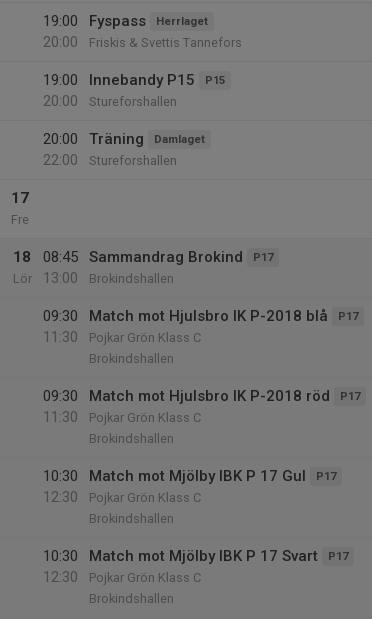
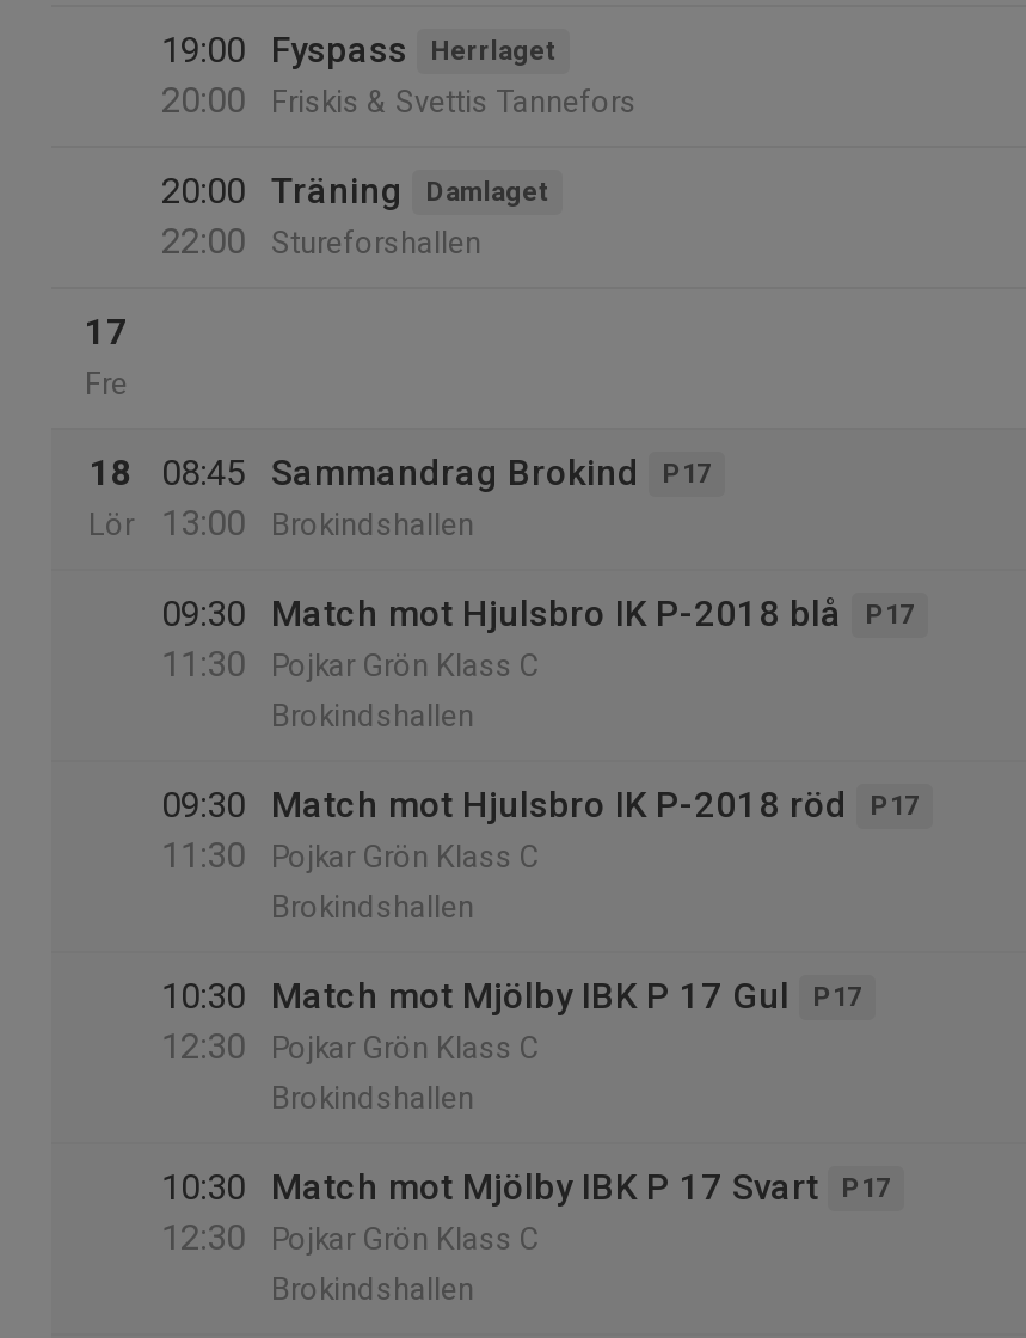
[43,71,78,110] 19:00 | 20:00 -> none
[89,71,225,109] Innebandy P15 | P15 | Stureforshallen -> none

